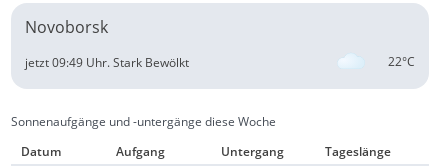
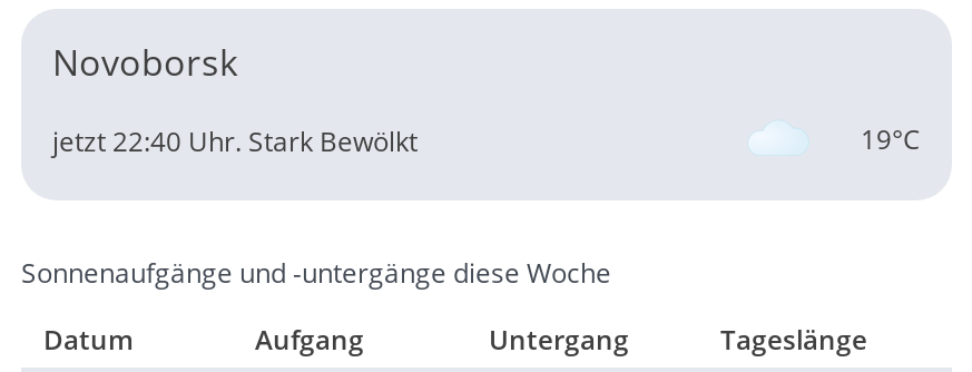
[25,53,415,70] 22°C | jetzt 09:49 Uhr. Stark Bewölkt -> [52,120,921,159] 19°C | jetzt 22:40 Uhr. Stark Bewölkt

